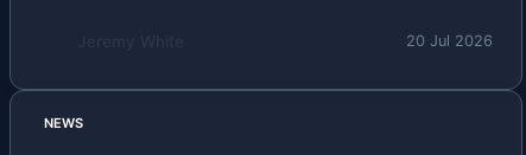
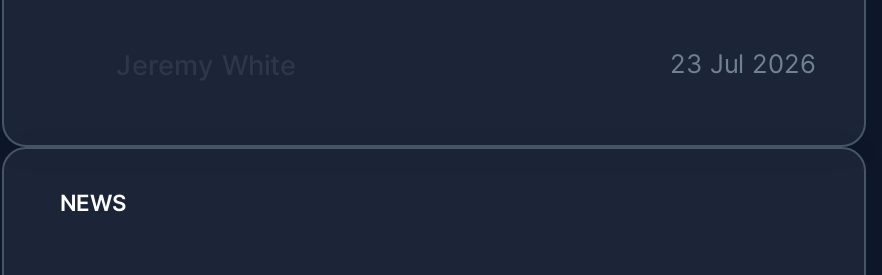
[406,32,493,50] 20 Jul 2026 -> [670,50,816,80] 23 Jul 2026

